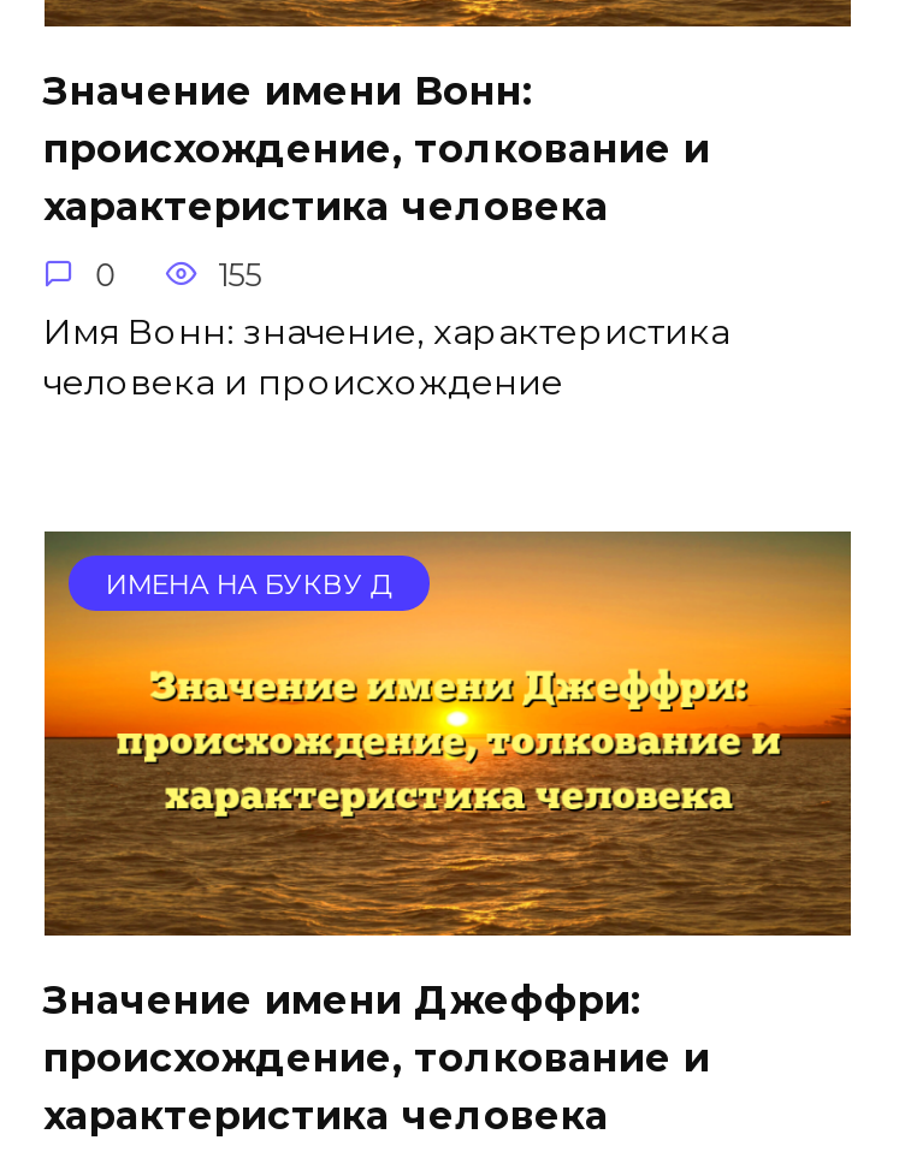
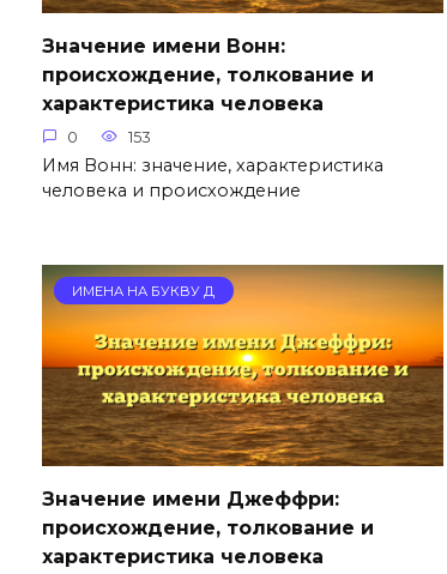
[218,257,261,293] 155 -> [128,128,151,146] 153

